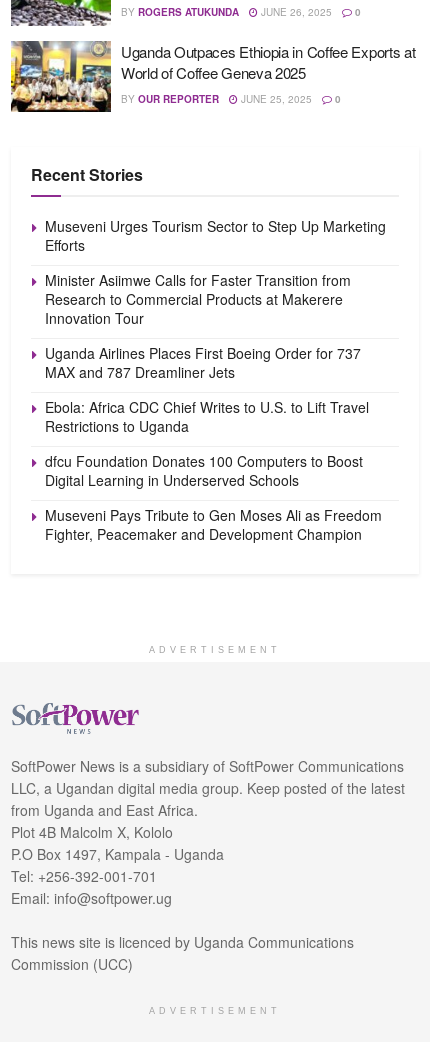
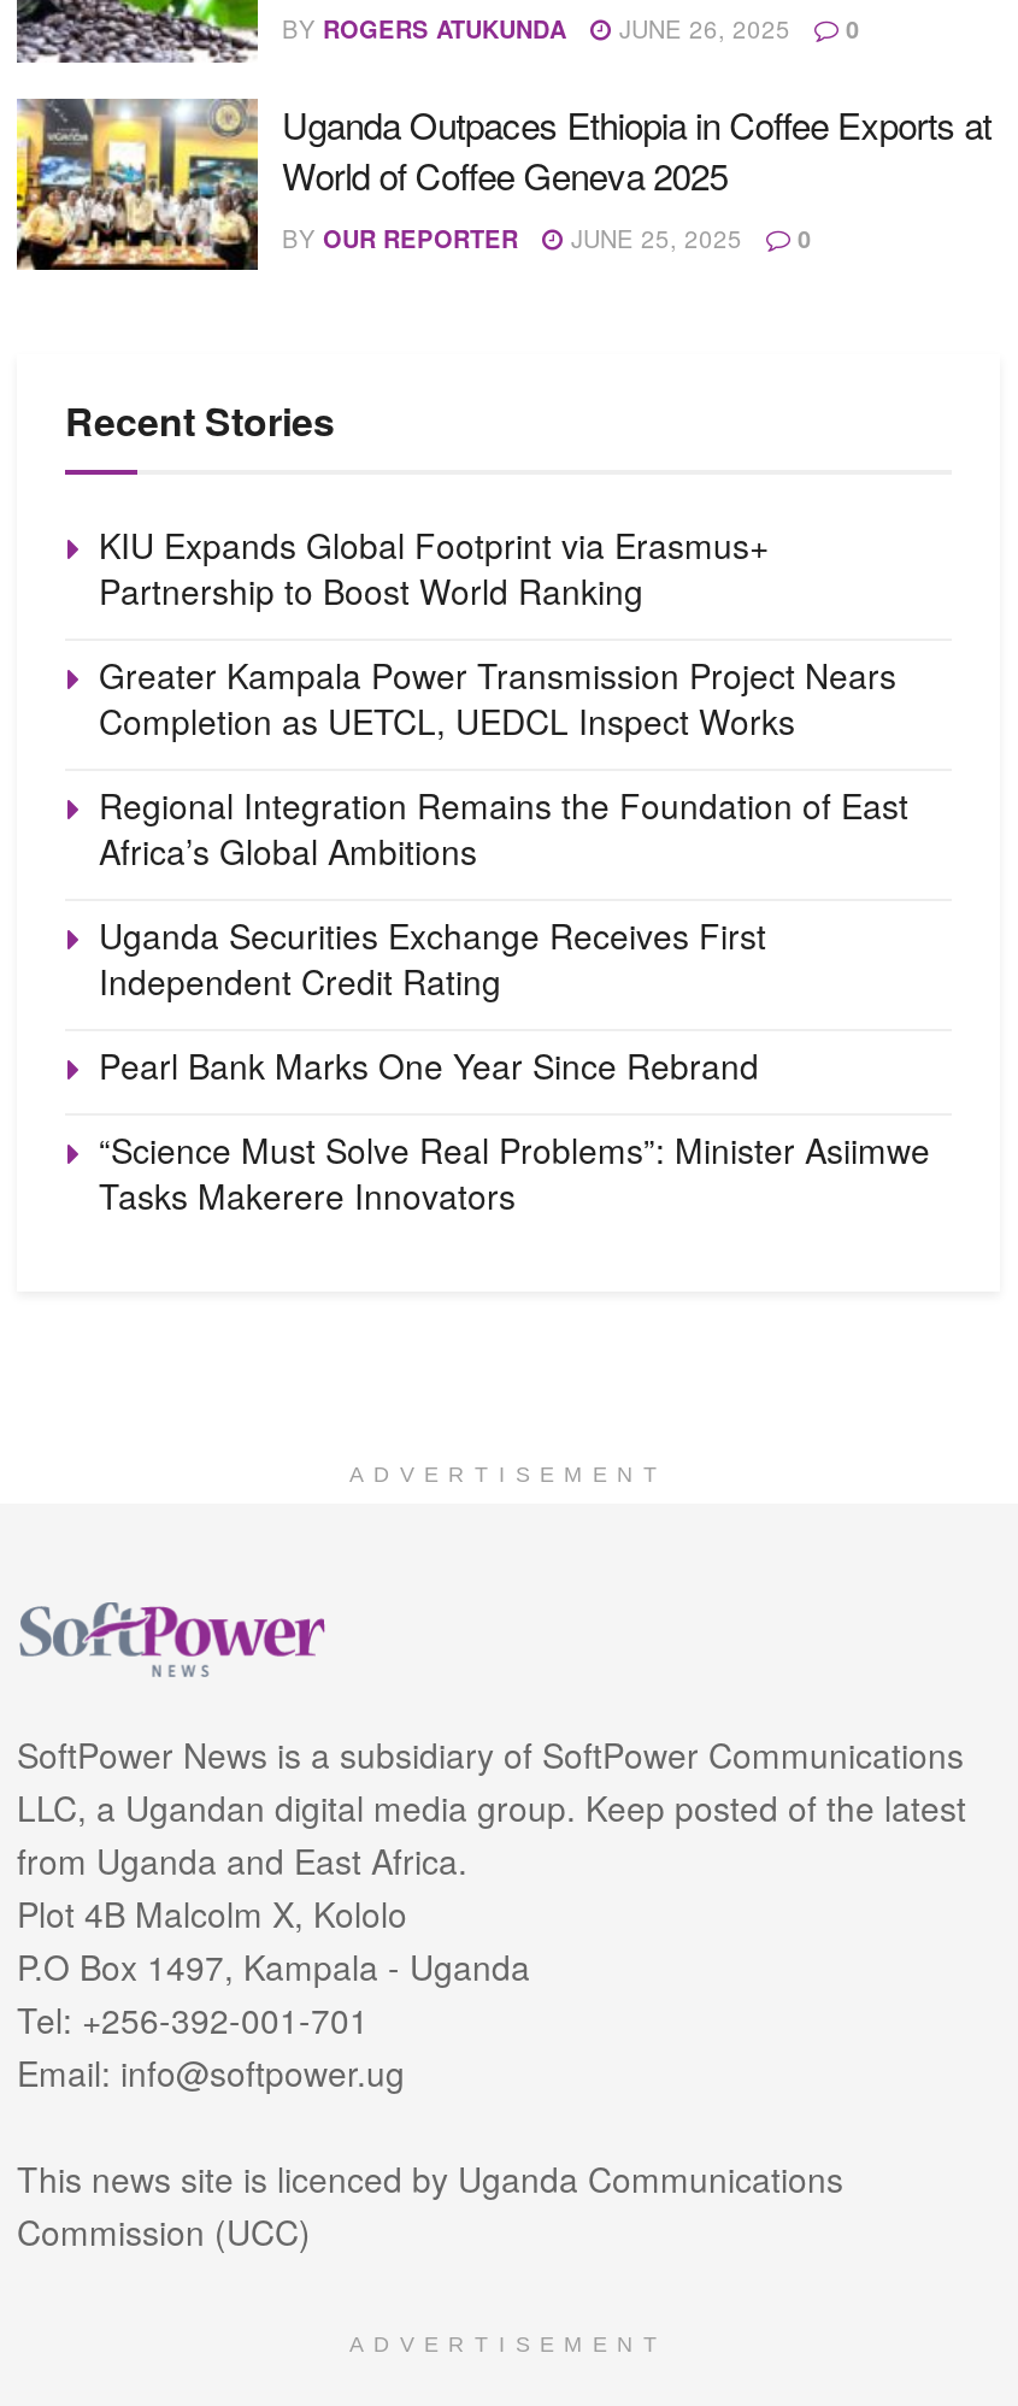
[45,216,386,255] Museveni Urges Tourism Sector to Step Up Marketing | Efforts -> [99,520,769,614] KIU Expands Global Footprint via Erasmus+ | Partnership to Boost World Ranking
[45,270,351,328] Minister Asiimwe Calls for Faster Transition from | Research to Commercial Products at Makerere | Innovation Tour -> [99,651,896,745] Greater Kampala Power Transmission Project Nears | Completion as UETCL, UEDCL Inspect Works
[45,343,361,382] Uganda Airlines Places First Boeing Order for 737 | MAX and 787 Dreamliner Jets -> [99,781,908,875] Regional Integration Remains the Foundation of East | Africa’s Global Ambitions
[45,397,369,436] Ebola: Africa CDC Chief Writes to U.S. to Lift Travel | Restrictions to Uganda -> [99,911,766,1005] Uganda Securities Exchange Receives First | Independent Credit Rating
[45,451,363,490] dfcu Foundation Donates 100 Computers to Boost | Digital Learning in Underserved Schools -> [99,1041,759,1089] Pearl Bank Marks One Year Since Rebrand
[45,505,382,544] Museveni Pays Tribute to Gen Moses Ali as Freedom | Fighter, Peacemaker and Development Champion -> [99,1125,930,1219] “Science Must Solve Real Problems”: Minister Asiimwe | Tasks Makerere Innovators

